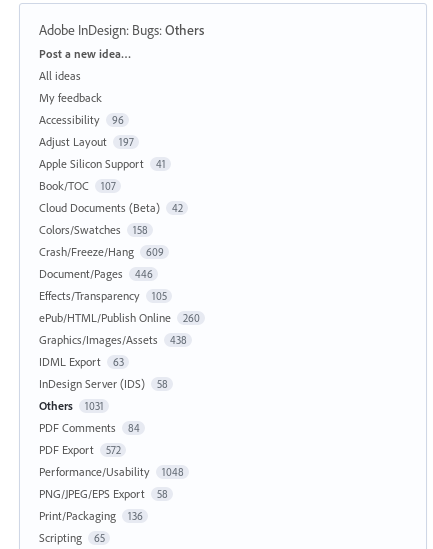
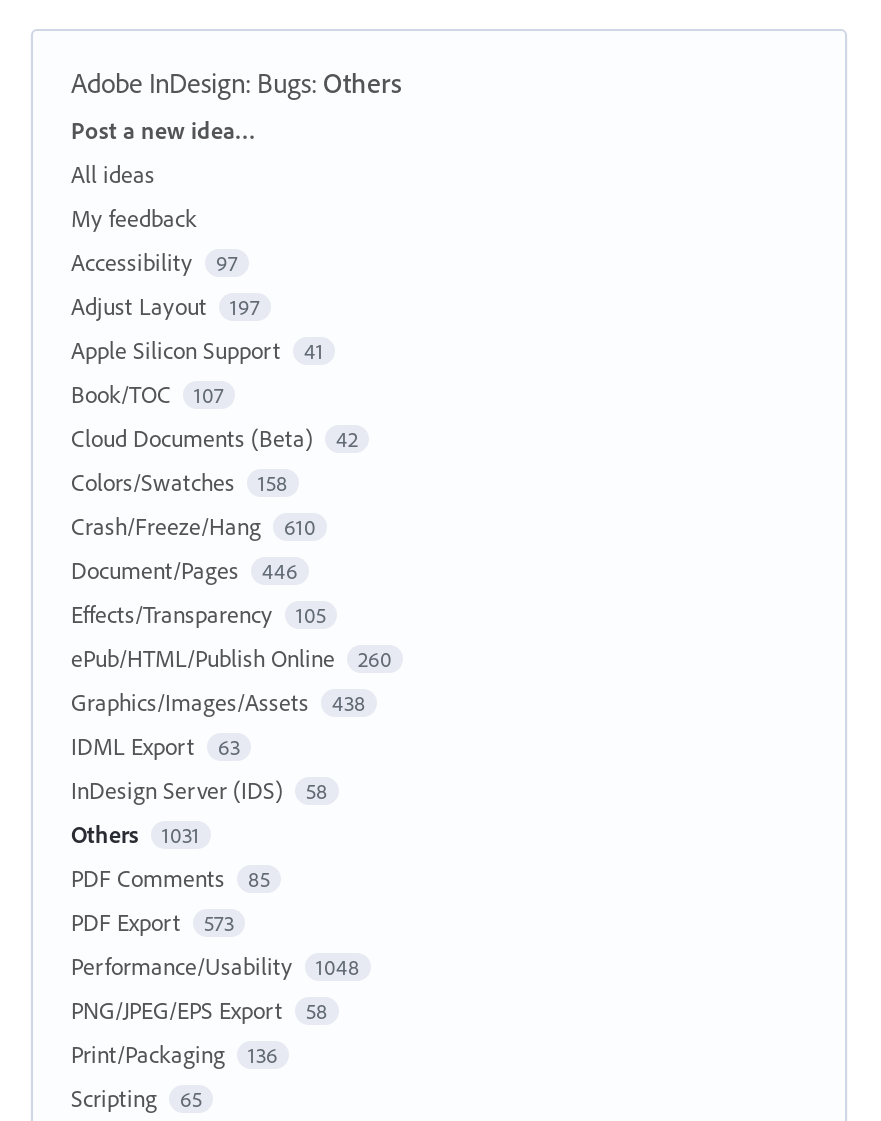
[39,112,123,127] Accessibility 96 -> [71,246,238,276] Accessibility 97
[39,244,163,259] Crash/Freeze/Hang 609 -> [71,510,316,540] Crash/Freeze/Hang 610
[39,420,139,435] PDF Comments 84 -> [71,862,270,892] PDF Comments 85
[39,442,120,457] PDF Export 572 -> [71,906,234,936] PDF Export 573

